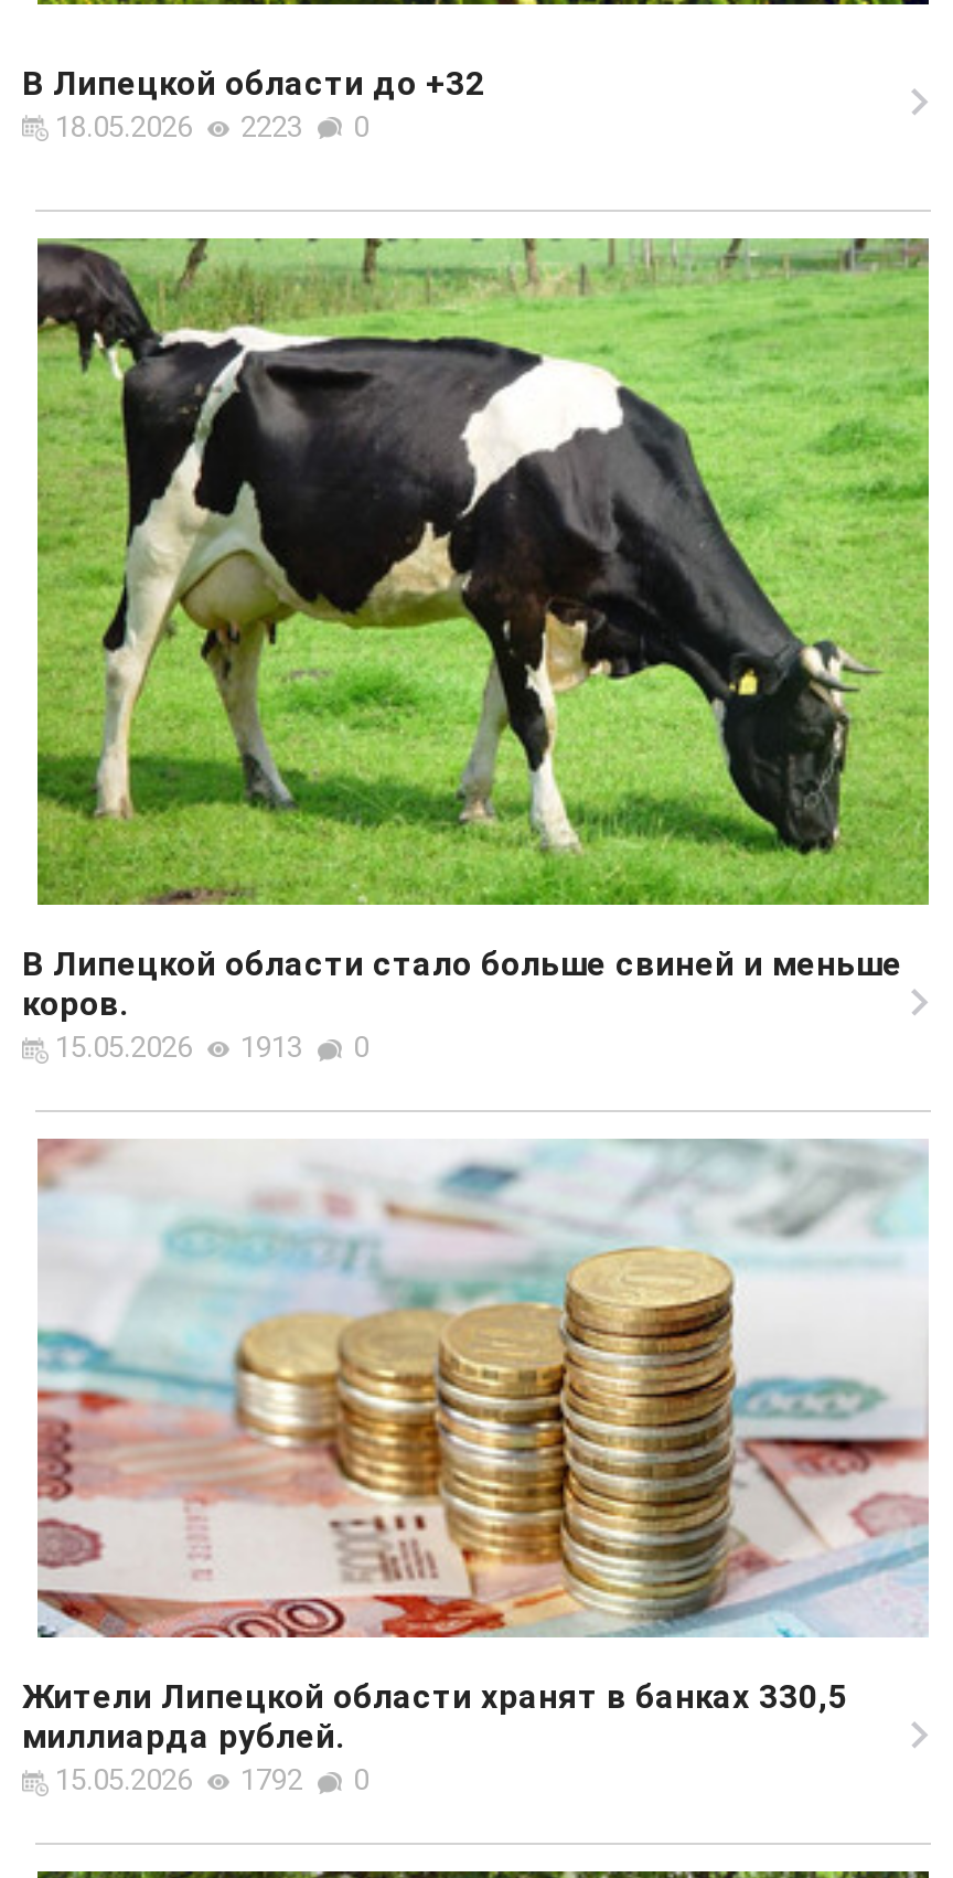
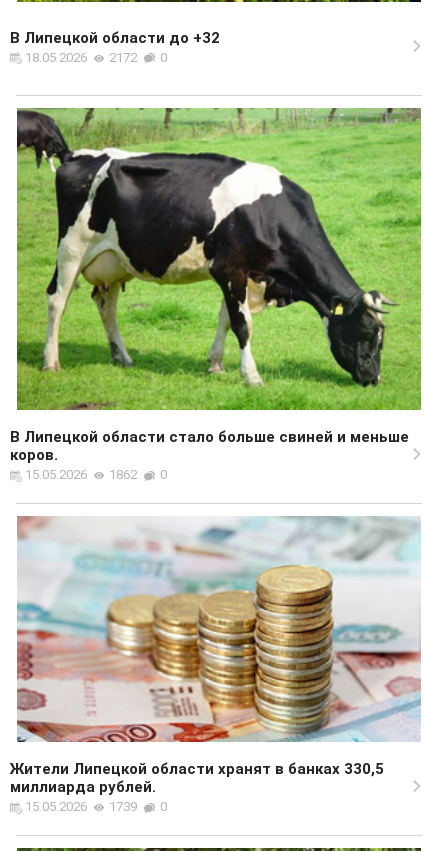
[55,110,368,143] 18.05.2026 2223 0 -> [25,50,167,65] 18.05.2026 2172 0
[55,1031,368,1064] 15.05.2026 1913 0 -> [25,467,167,482] 15.05.2026 1862 0
[55,1763,368,1796] 15.05.2026 1792 0 -> [25,799,167,814] 15.05.2026 1739 0

